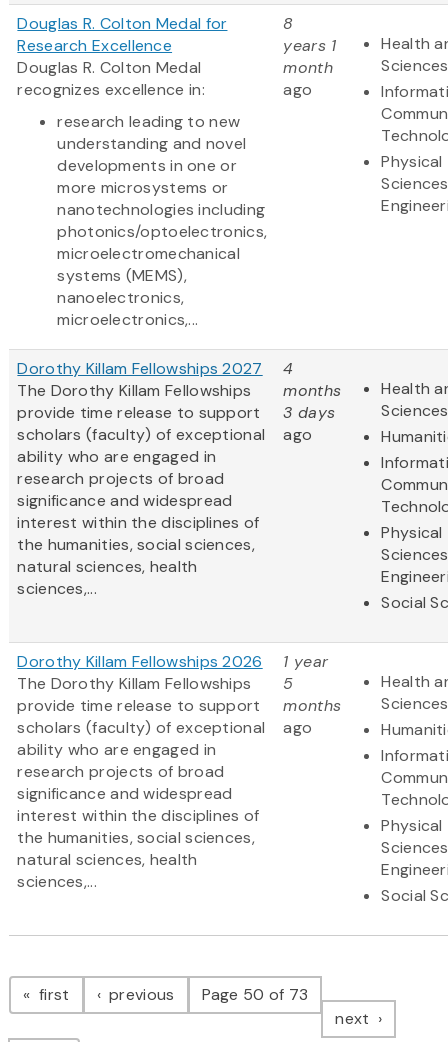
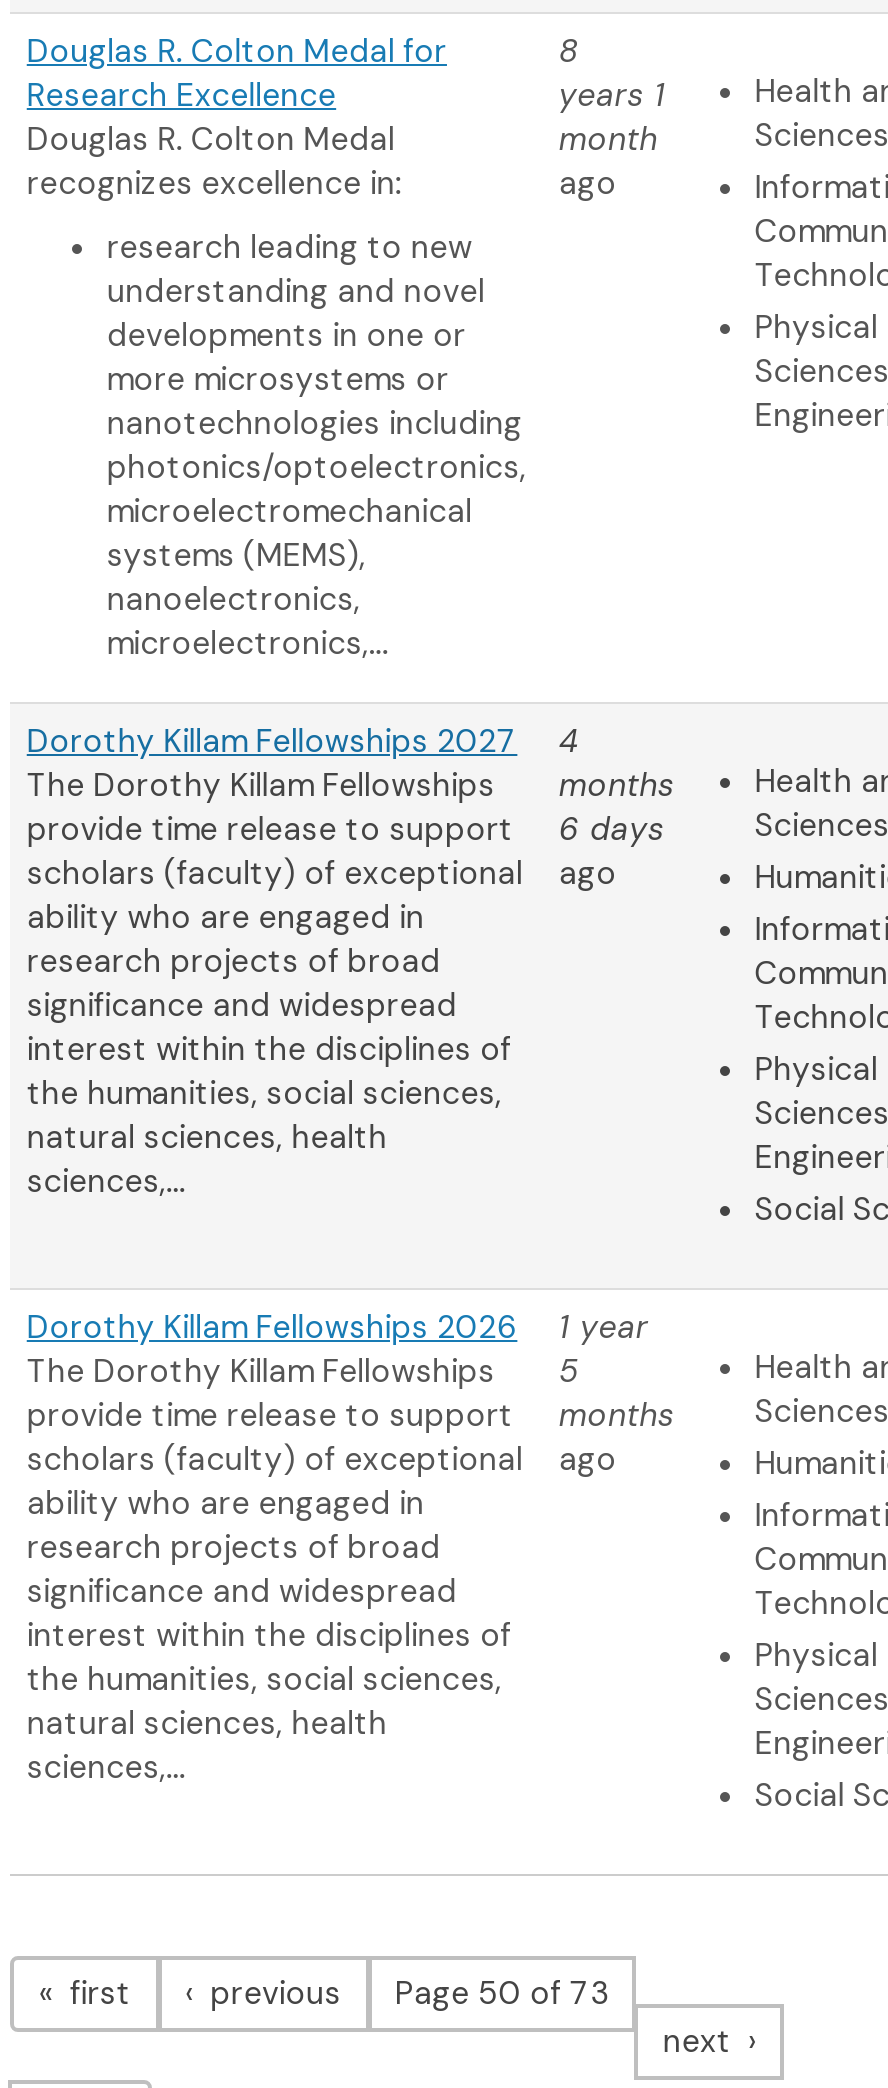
[17,402,335,423] provide time release to support 3 days -> [27,808,664,850] provide time release to support 6 days

